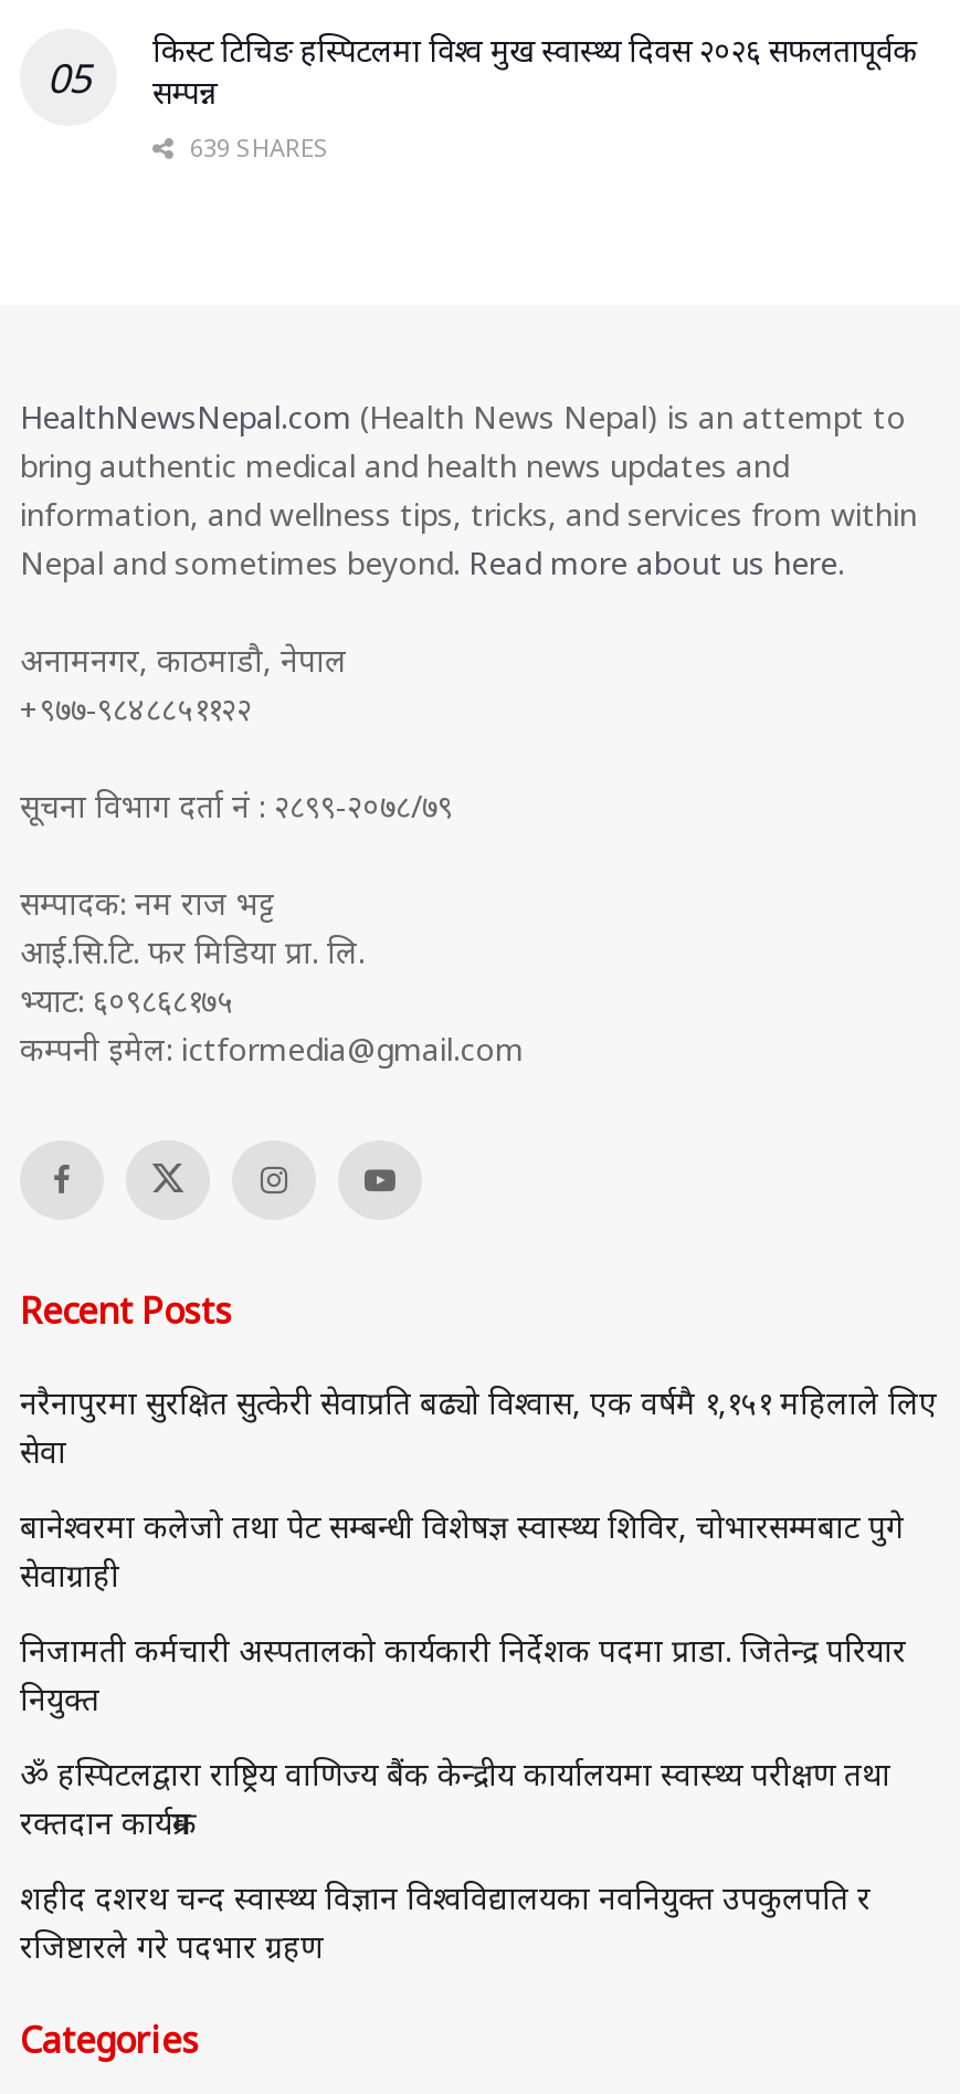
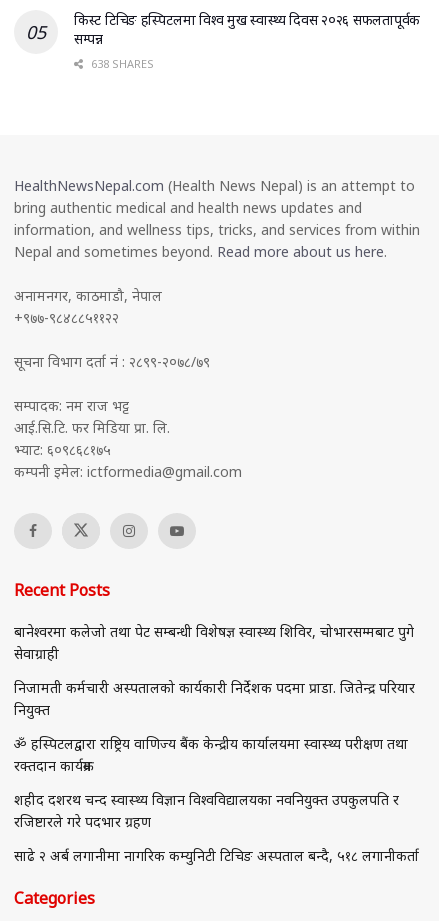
[183,131,329,164] 639 SHARES -> [88,56,154,71] 638 SHARES
[20,1382,937,1473] नरैनापुरमा सुरक्षित सुत्केरी सेवाप्रति बढ्यो विश्वास, एक वर्षमै १,१५१ महिलाले लिए | सेवा -> none
moved [20,1506,906,1968] -> [14,622,415,831]: बानेश्वरमा कलेजो तथा पेट सम्बन्धी विशेषज्ञ स्वास्थ्य शिविर, चोभारसम्मबाट पुगे | सेवाग्राही | निजामती कर्मचारी अस्पतालको कार्यकारी निर्देशक पदमा प्राडा. जितेन्द्र परियार | नियुक्त | ॐ हस्पिटलद्वारा राष्ट्रिय वाणिज्य बैंक केन्द्रीय कार्यालयमा स्वास्थ्य परीक्षण तथा | रक्तदान कार्यक्रम | शहीद दशरथ चन्द स्वास्थ्य विज्ञान विश्वविद्यालयका नवनियुक्त उपकुलपति र | रजिष्टारले गरे पदभार ग्रहण
none -> [14,846,419,865] साढे २ अर्ब लगानीमा नागरिक कम्युनिटी टिचिङ अस्पताल बन्दै, ५१८ लगानीकर्ता

